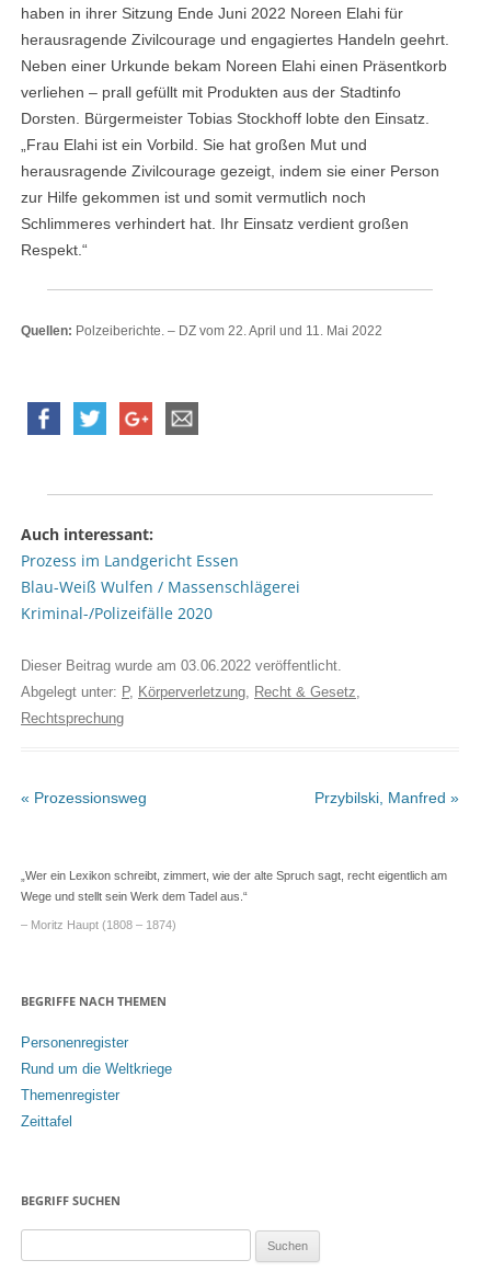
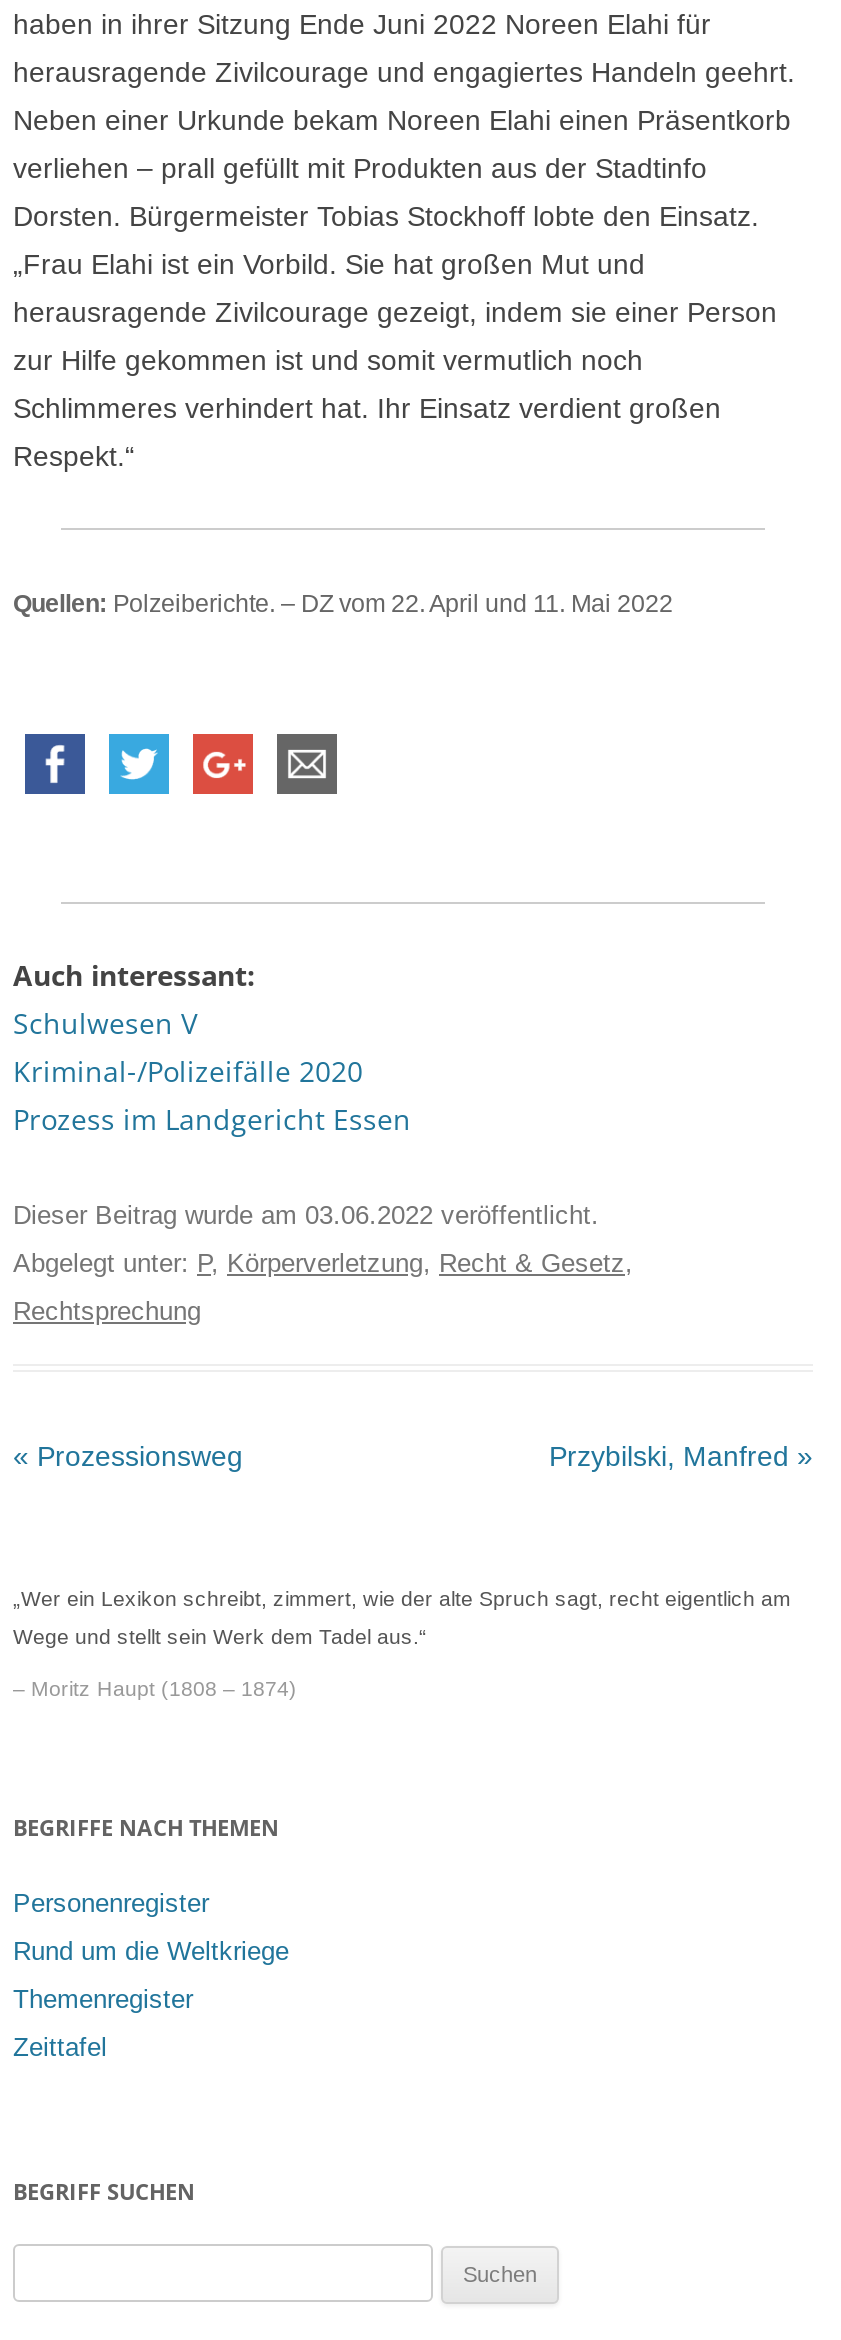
none -> [13,1005,197,1043] Schulwesen V
moved [21,550,239,571] -> [13,1101,411,1139]: Prozess im Landgericht Essen
[21,577,300,598] Blau-Weiß Wulfen / Massenschlägerei -> none
moved [21,603,213,624] -> [13,1053,363,1091]: Kriminal-/Polizeifälle 2020

